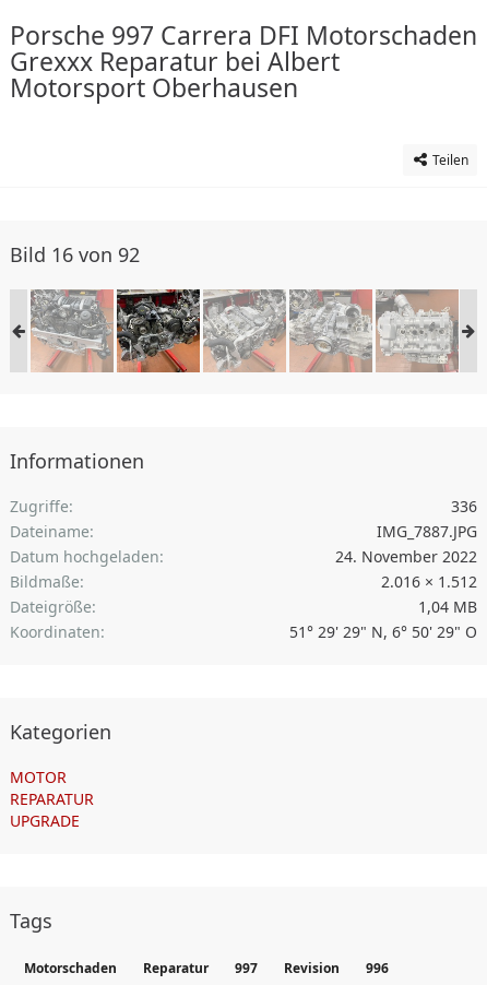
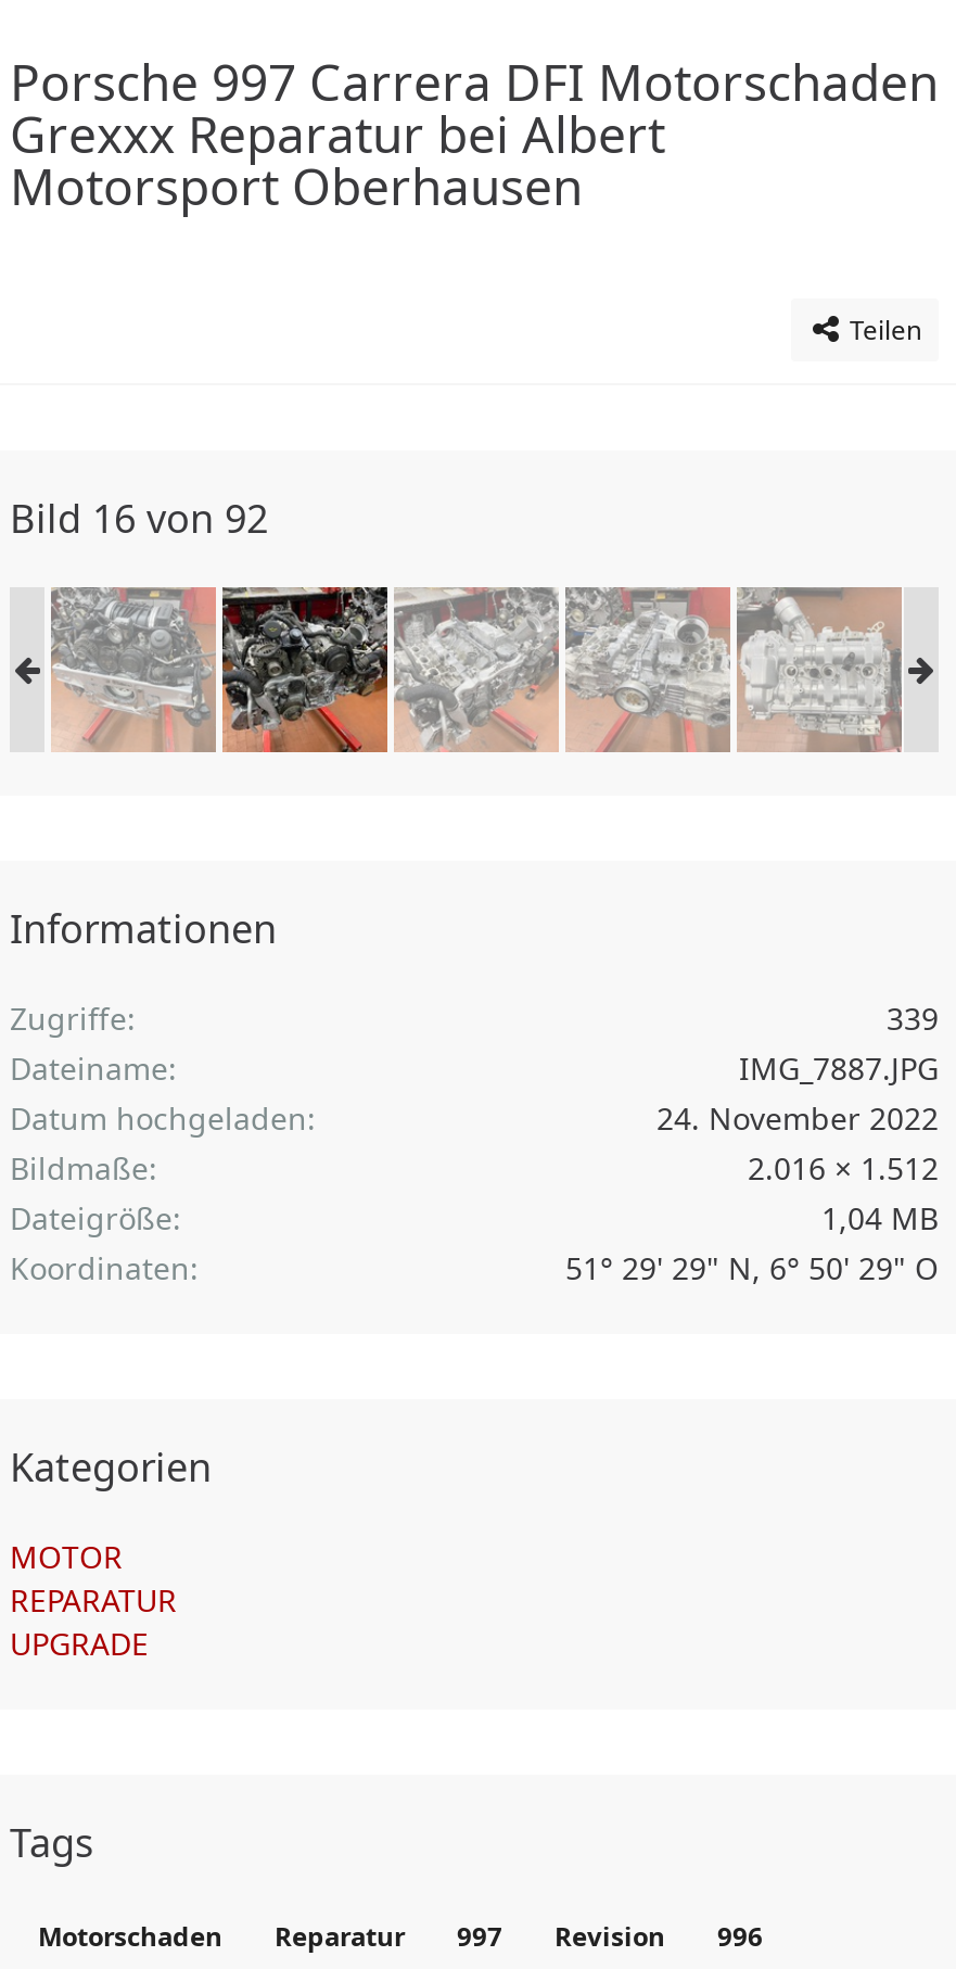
[451,496,477,517] 336 -> [887,998,939,1039] 339

